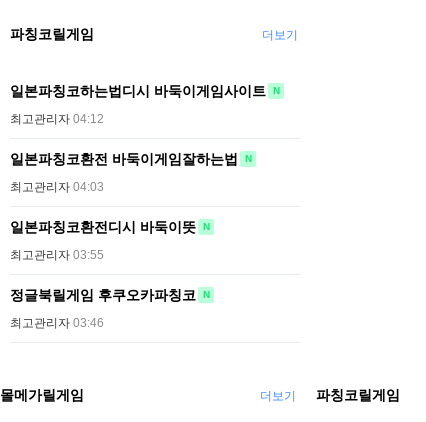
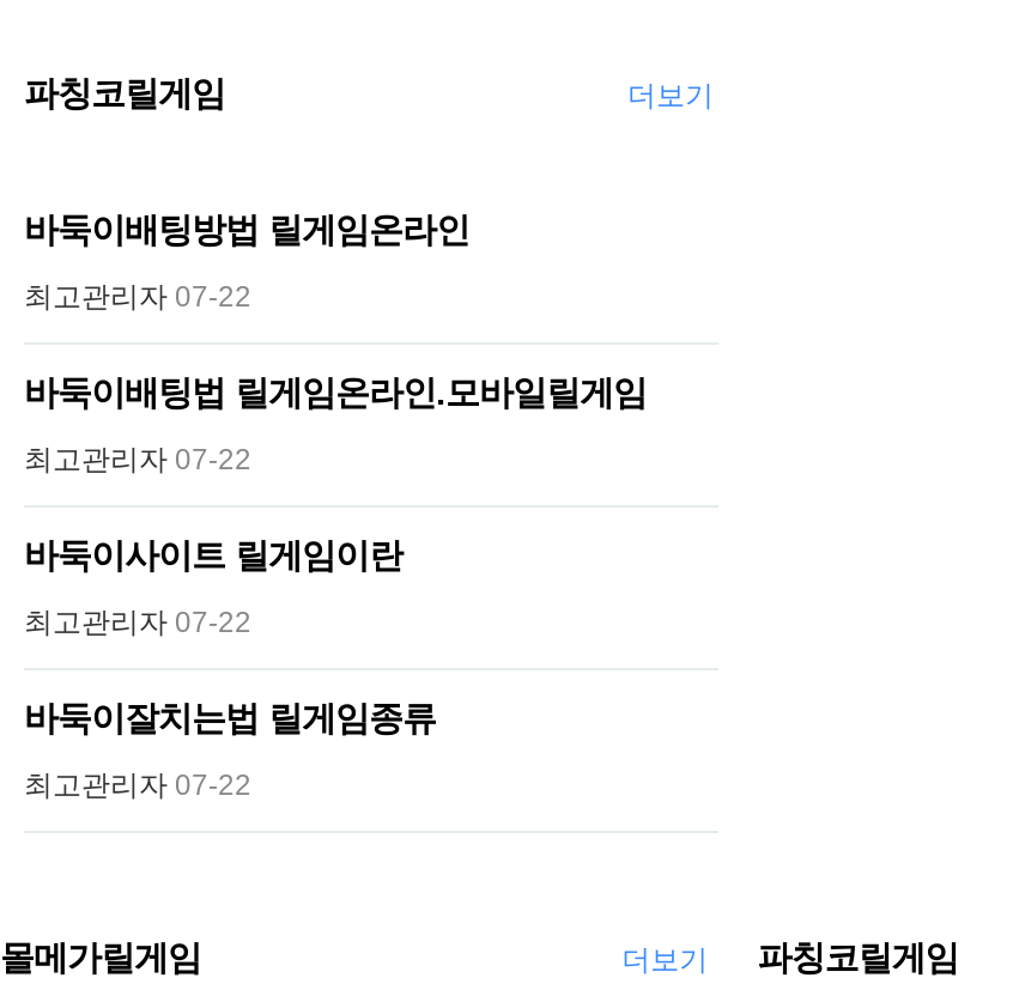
[10,83,279,99] 일본파칭코하는법디시 바둑이게임사이트 N -> [24,211,469,249] 바둑이배팅방법 릴게임온라인
[10,112,104,126] 최고관리자 04:12 -> [24,280,251,314] 최고관리자 07-22
[10,151,251,167] 일본파칭코환전 바둑이게임잘하는법 N -> [24,373,647,412] 바둑이배팅법 릴게임온라인.모바일릴게임
[10,180,104,194] 최고관리자 04:03 -> [24,443,251,476] 최고관리자 07-22
[10,219,209,235] 일본파칭코환전디시 바둑이뜻 N -> [24,536,402,575] 바둑이사이트 릴게임이란
[10,248,104,262] 최고관리자 03:55 -> [24,606,251,639] 최고관리자 07-22
[10,287,209,303] 정글북릴게임 후쿠오카파칭코 N -> [24,699,436,737] 바둑이잘치는법 릴게임종류
[10,316,104,330] 최고관리자 03:46 -> [24,769,251,802] 최고관리자 07-22

